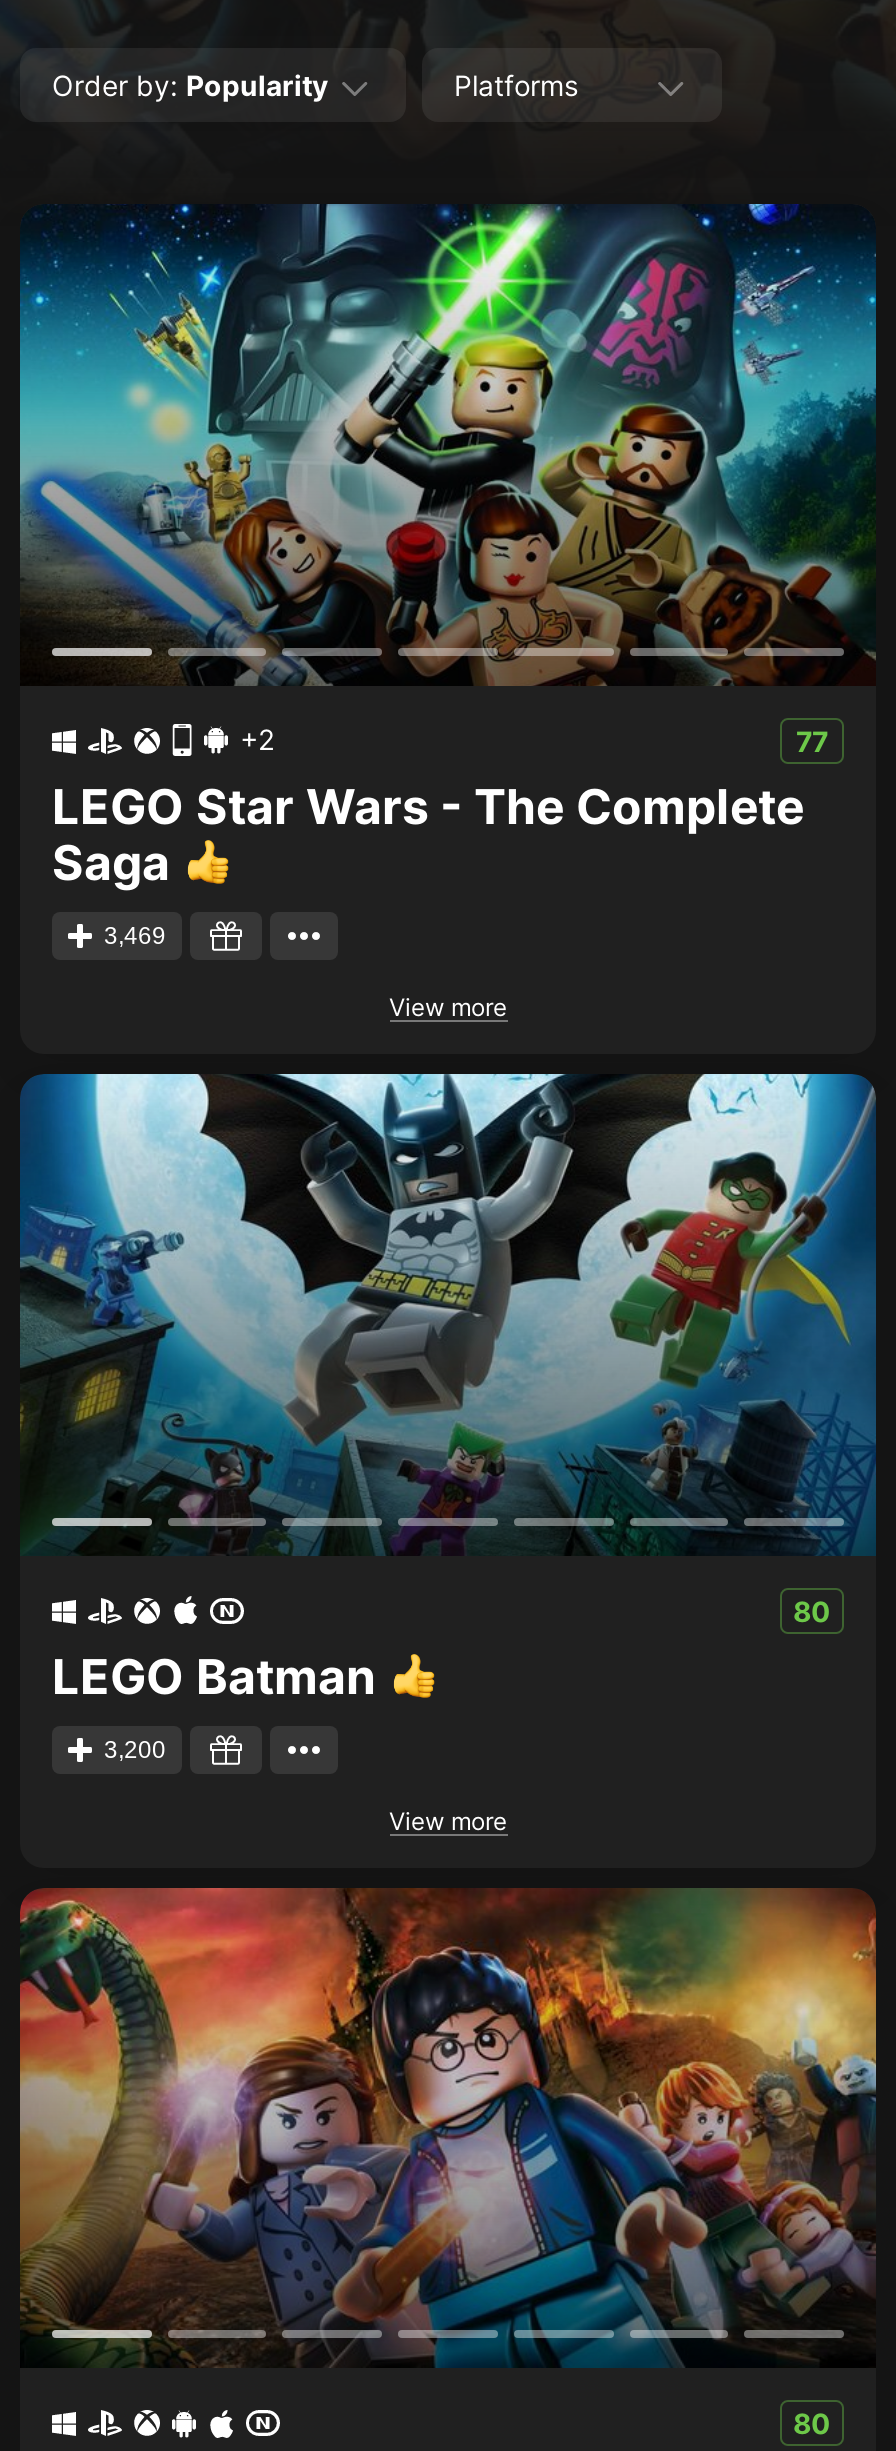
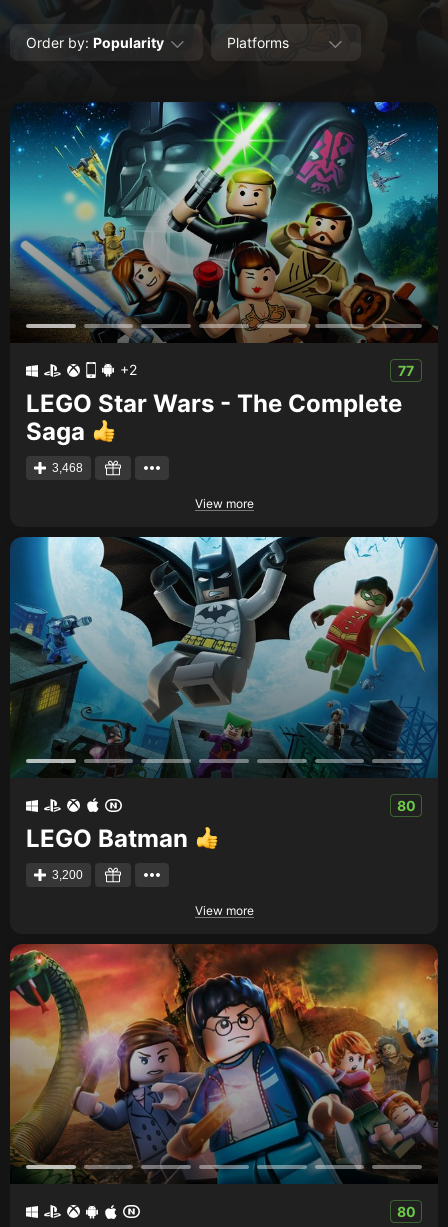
[104,922,166,950] 3,469 -> [52,461,83,475] 3,468

